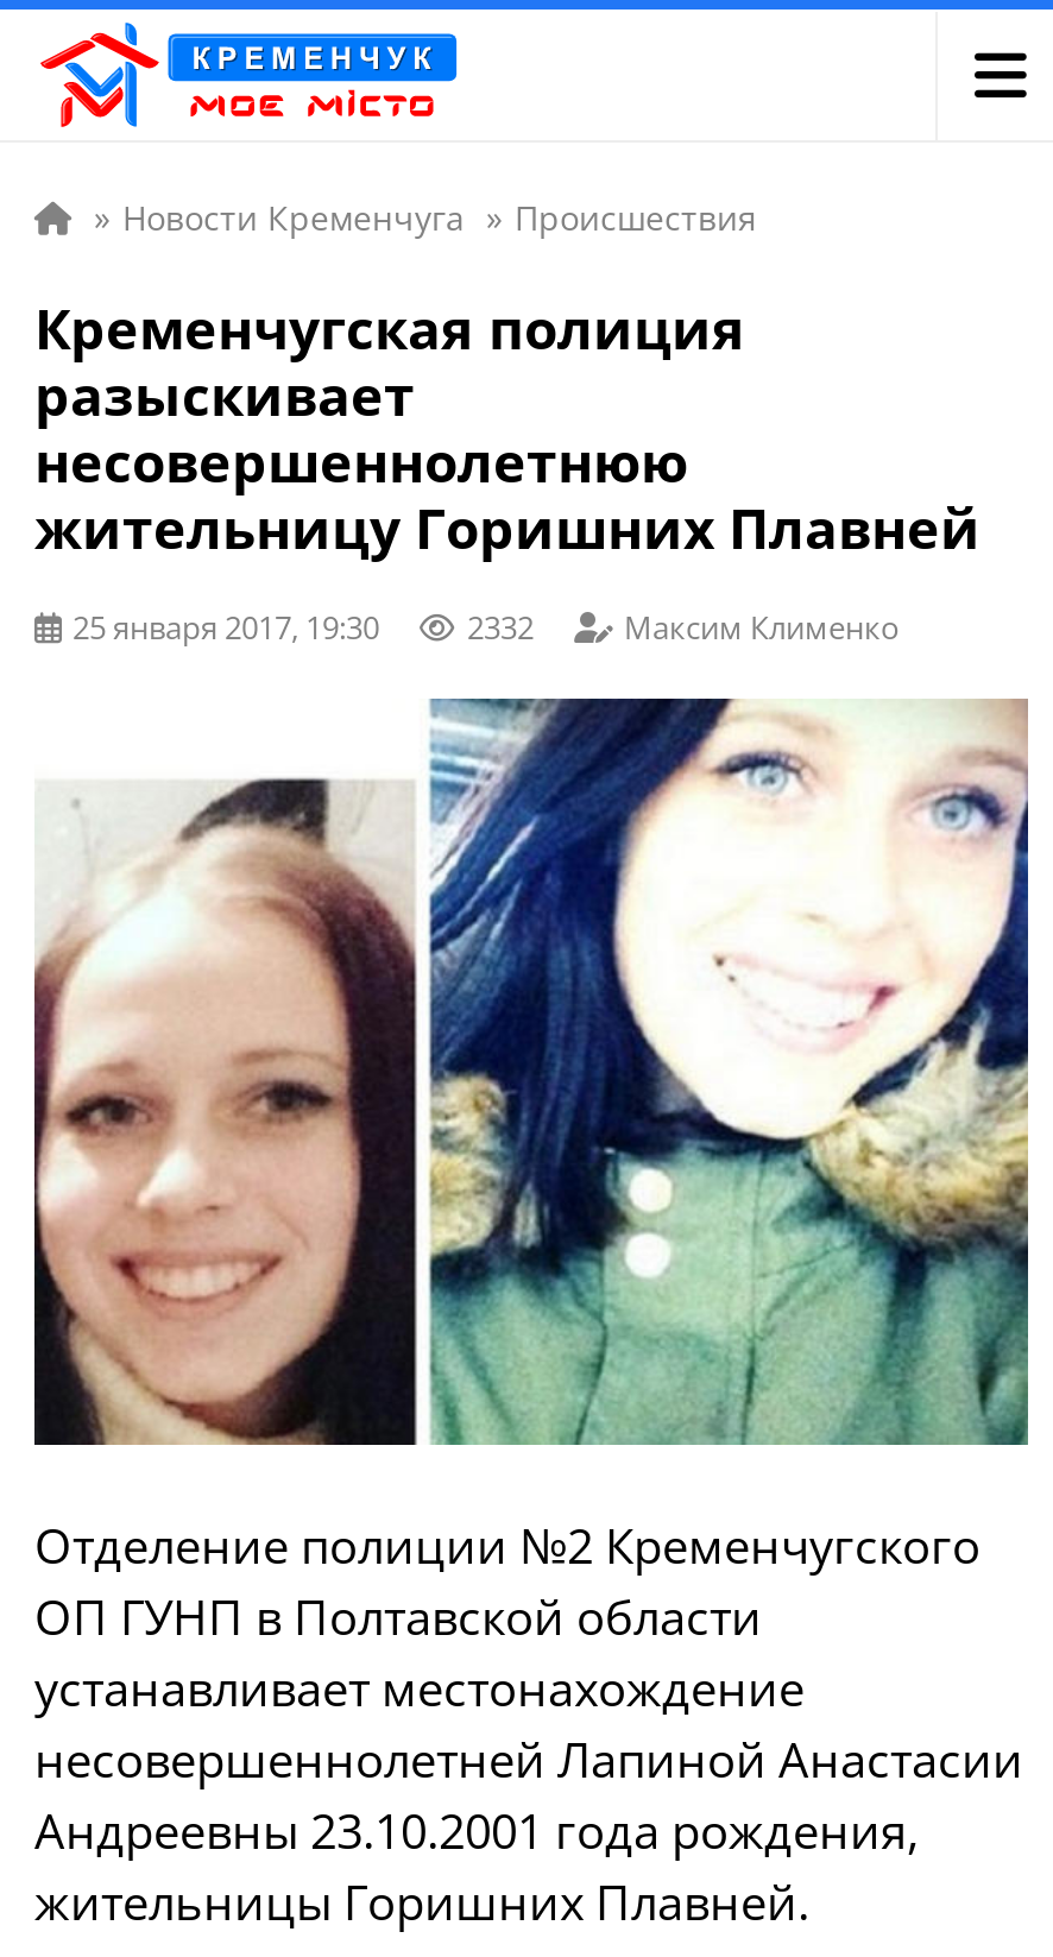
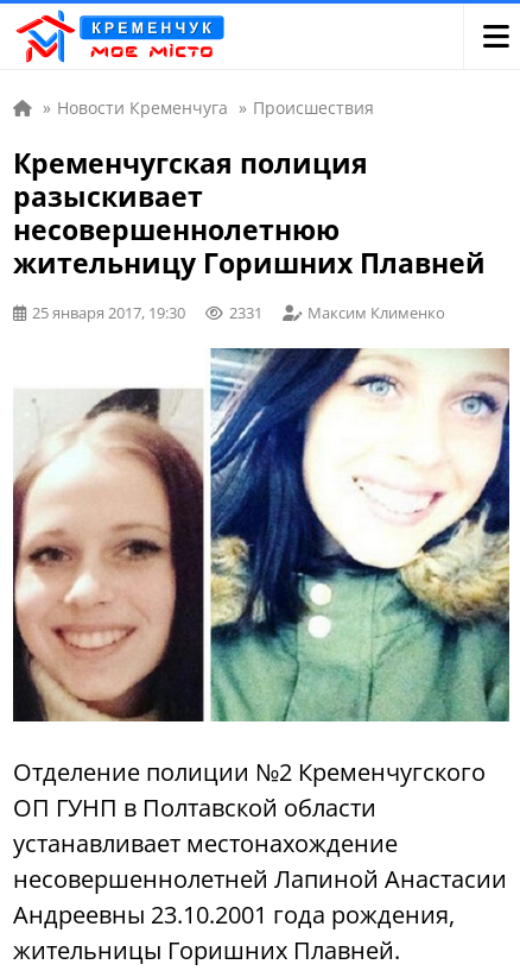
[467,606,534,649] 2332 -> [229,302,262,323] 2331

